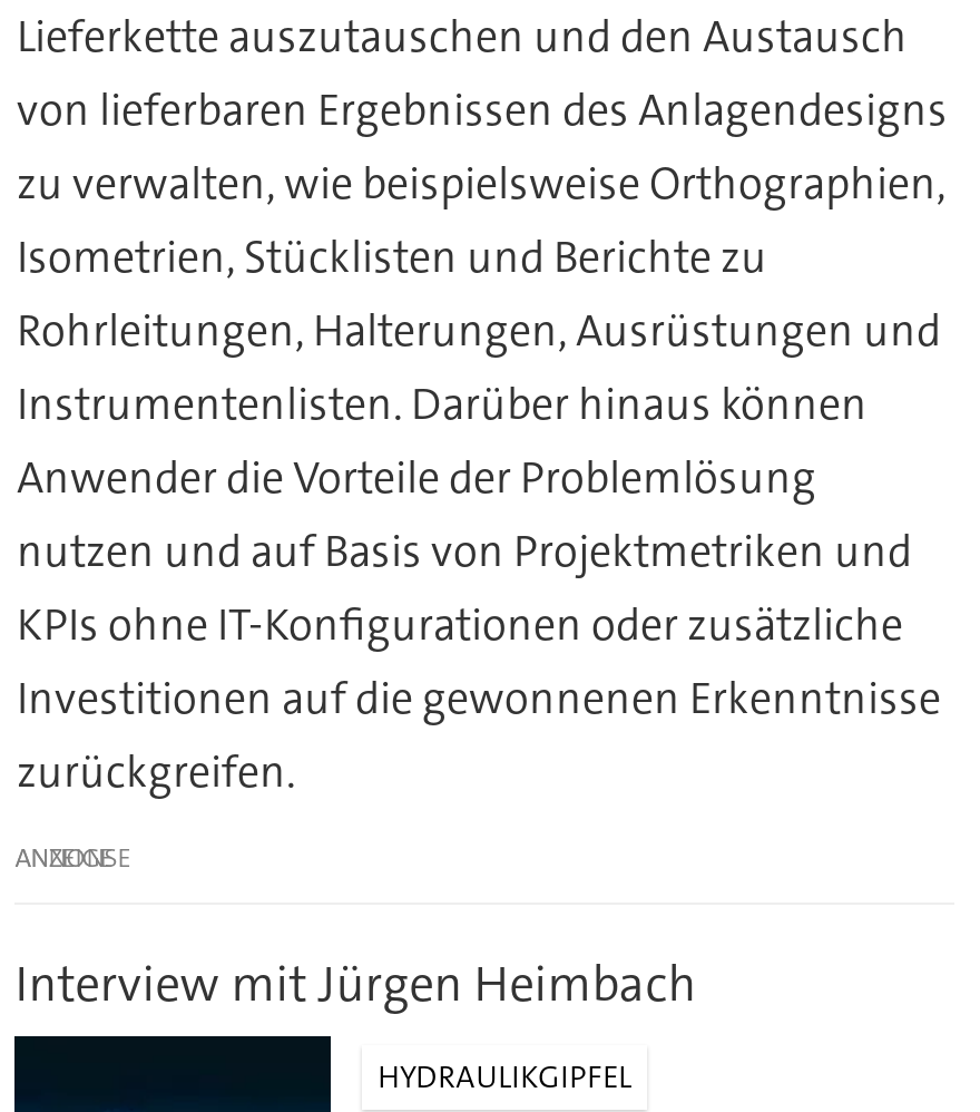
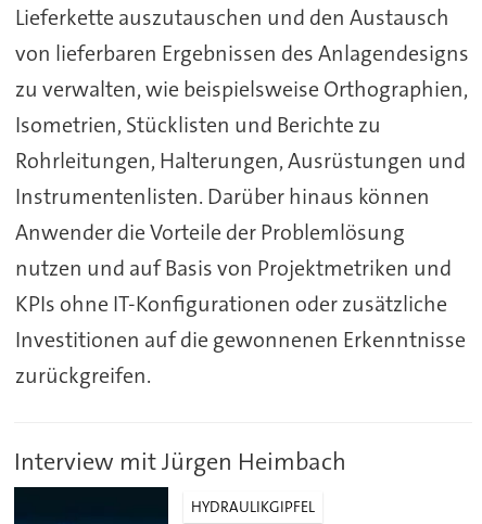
[15,841,113,876] ANZEIGE -> none

